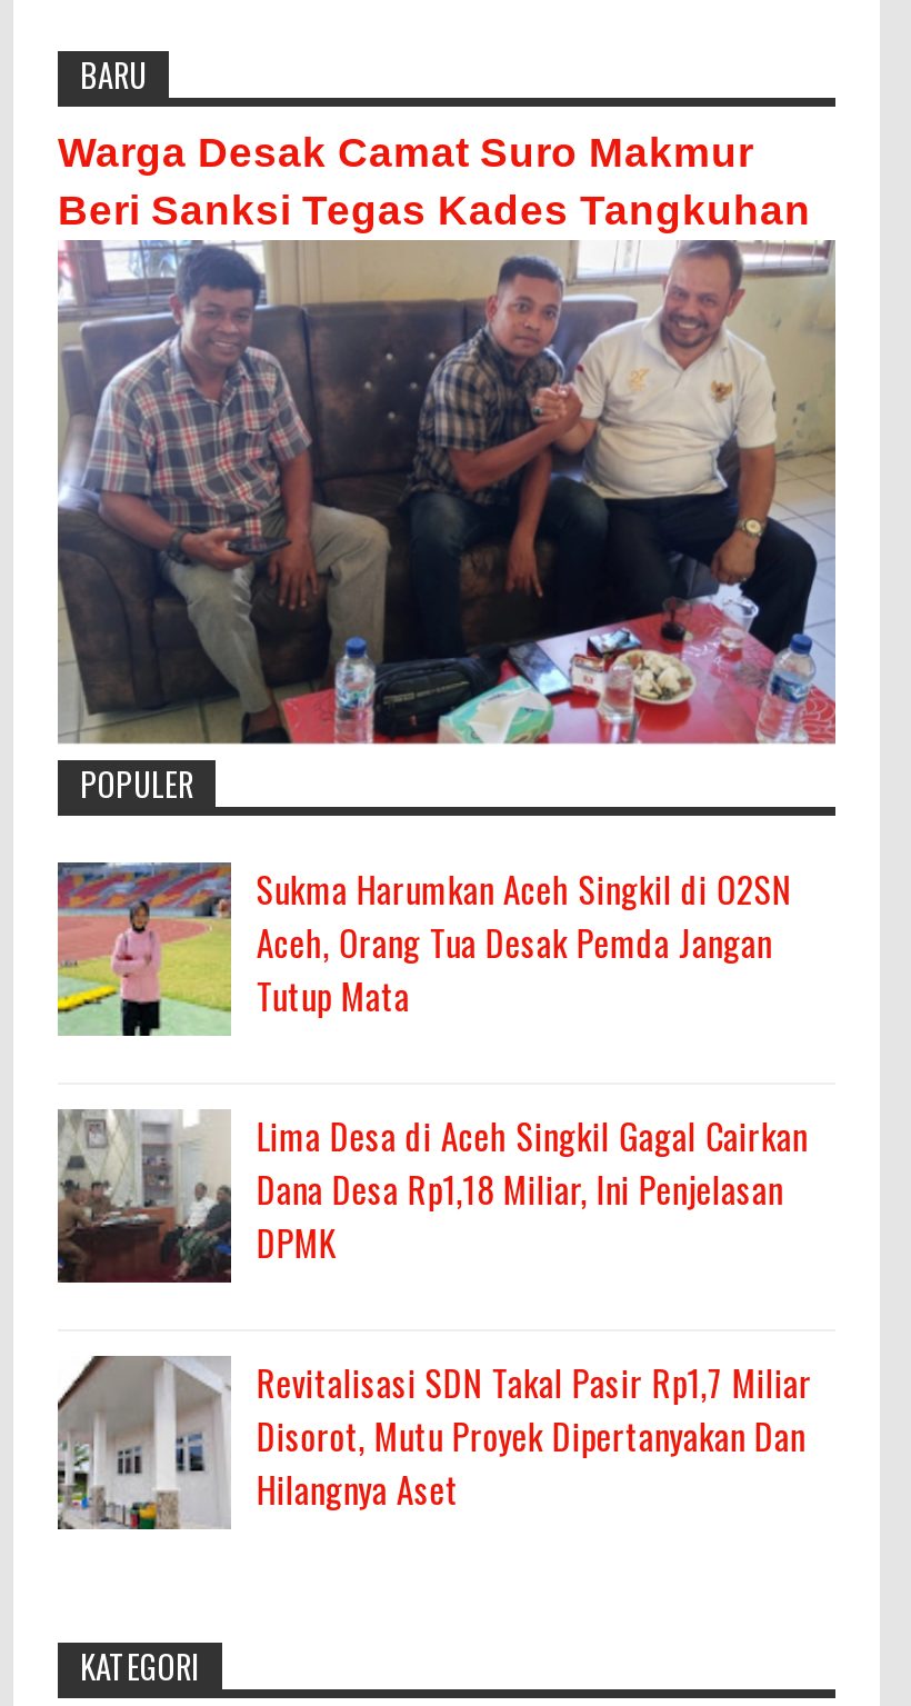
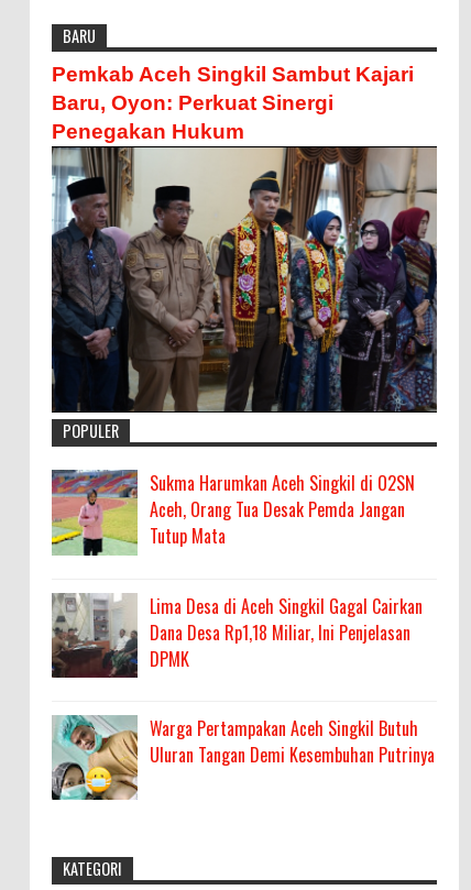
[58,129,811,234] Warga Desak Camat Suro Makmur | Beri Sanksi Tegas Kades Tangkuhan -> [52,63,414,143] Pemkab Aceh Singkil Sambut Kajari | Baru, Oyon: Perkuat Sinergi | Penegakan Hukum
[58,251,835,745] [image] -> [51,168,438,414] [image]
[58,1354,812,1532] [image] | Revitalisasi SDN Takal Pasir Rp1,7 Miliar | Disorot, Mutu Proyek Dipertanyakan Dan | Hilangnya Aset -> [52,715,435,801] [image] | Warga Pertampakan Aceh Singkil Butuh | Uluran Tangan Demi Kesembuhan Putrinya

